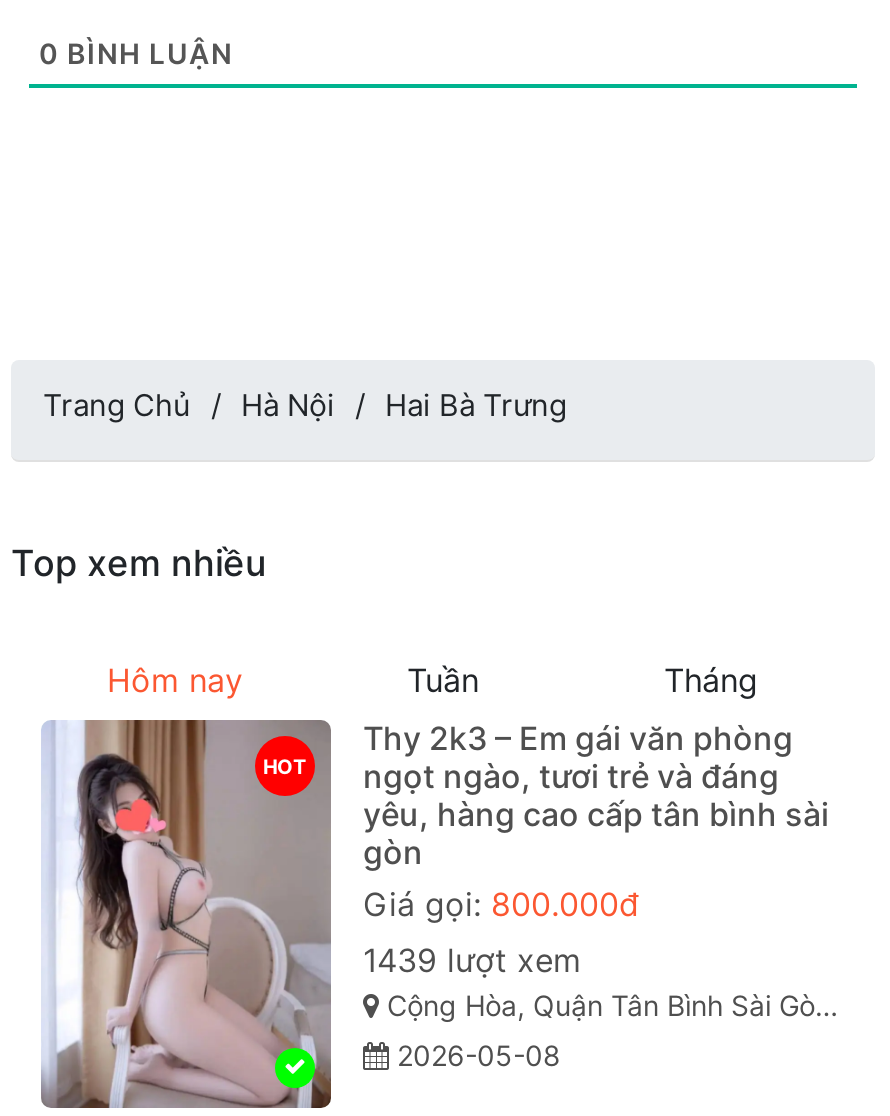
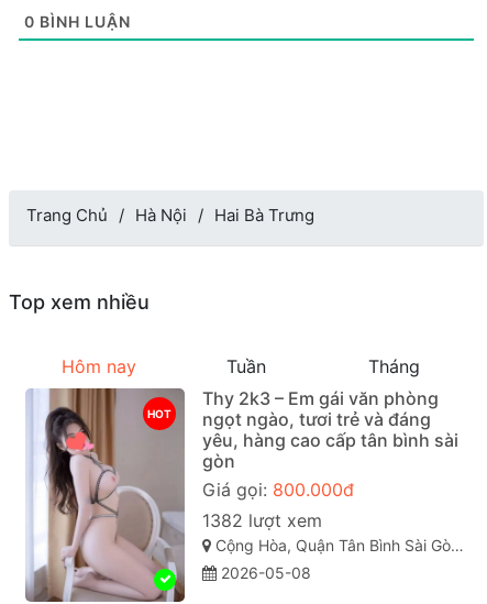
[363,940,581,980] 1439 lượt xem -> [202,510,322,532] 1382 lượt xem

